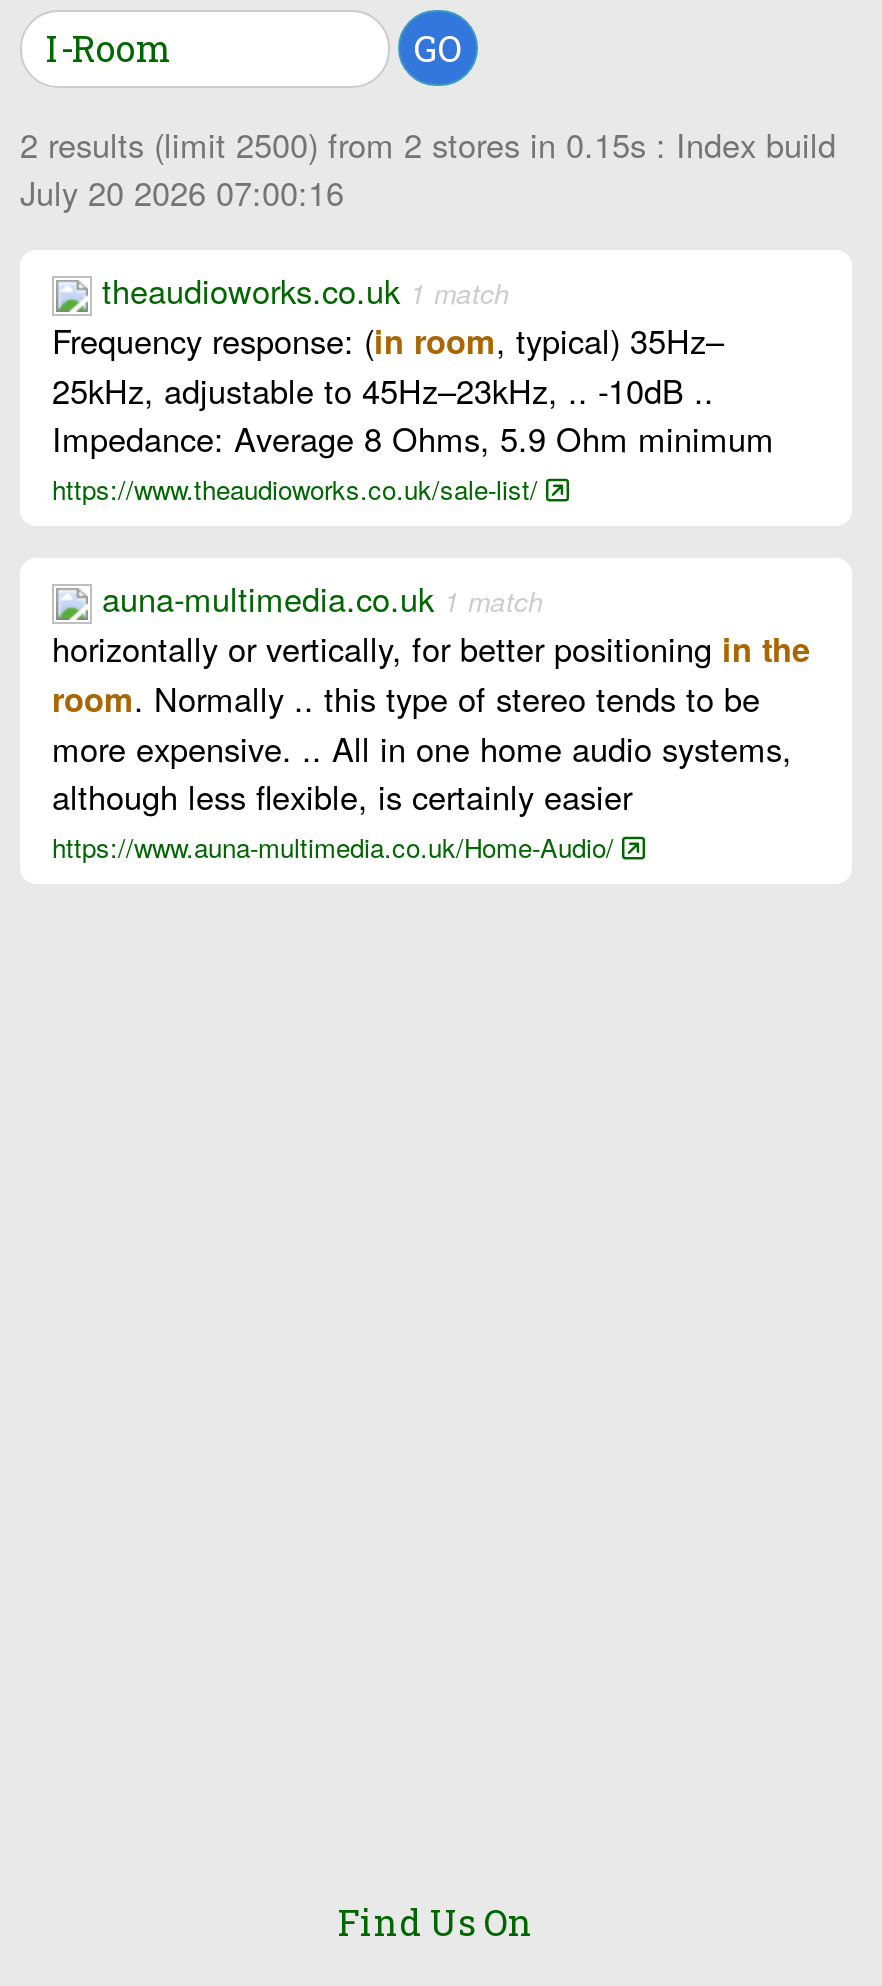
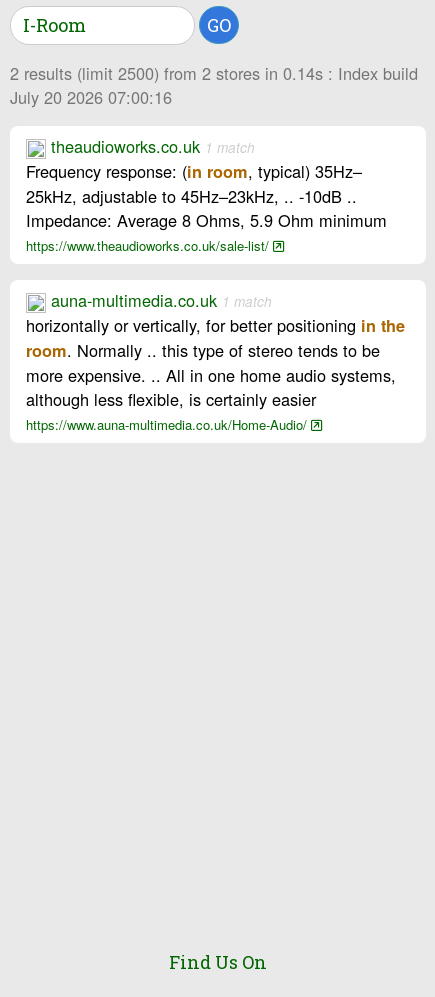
[20,121,836,169] 2 results (limit 2500) from 2 stores in 0.15s : Index build -> [10,61,418,85] 2 results (limit 2500) from 2 stores in 0.14s : Index build

